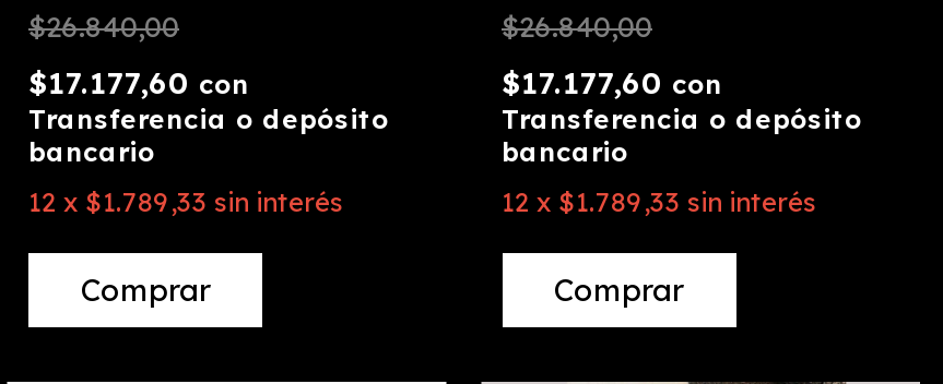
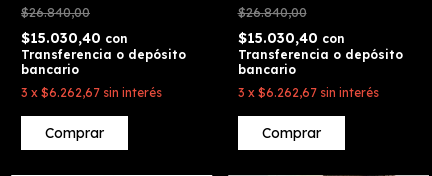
[28,64,249,103] $17.177,60 con -> [21,29,128,47] $15.030,40 con
[502,64,722,103] $17.177,60 con -> [237,29,344,47] $15.030,40 con
[28,186,343,219] 12 x $1.789,33 sin interés -> [21,85,162,100] 3 x $6.262,67 sin interés
[502,186,816,219] 12 x $1.789,33 sin interés -> [237,85,378,100] 3 x $6.262,67 sin interés

